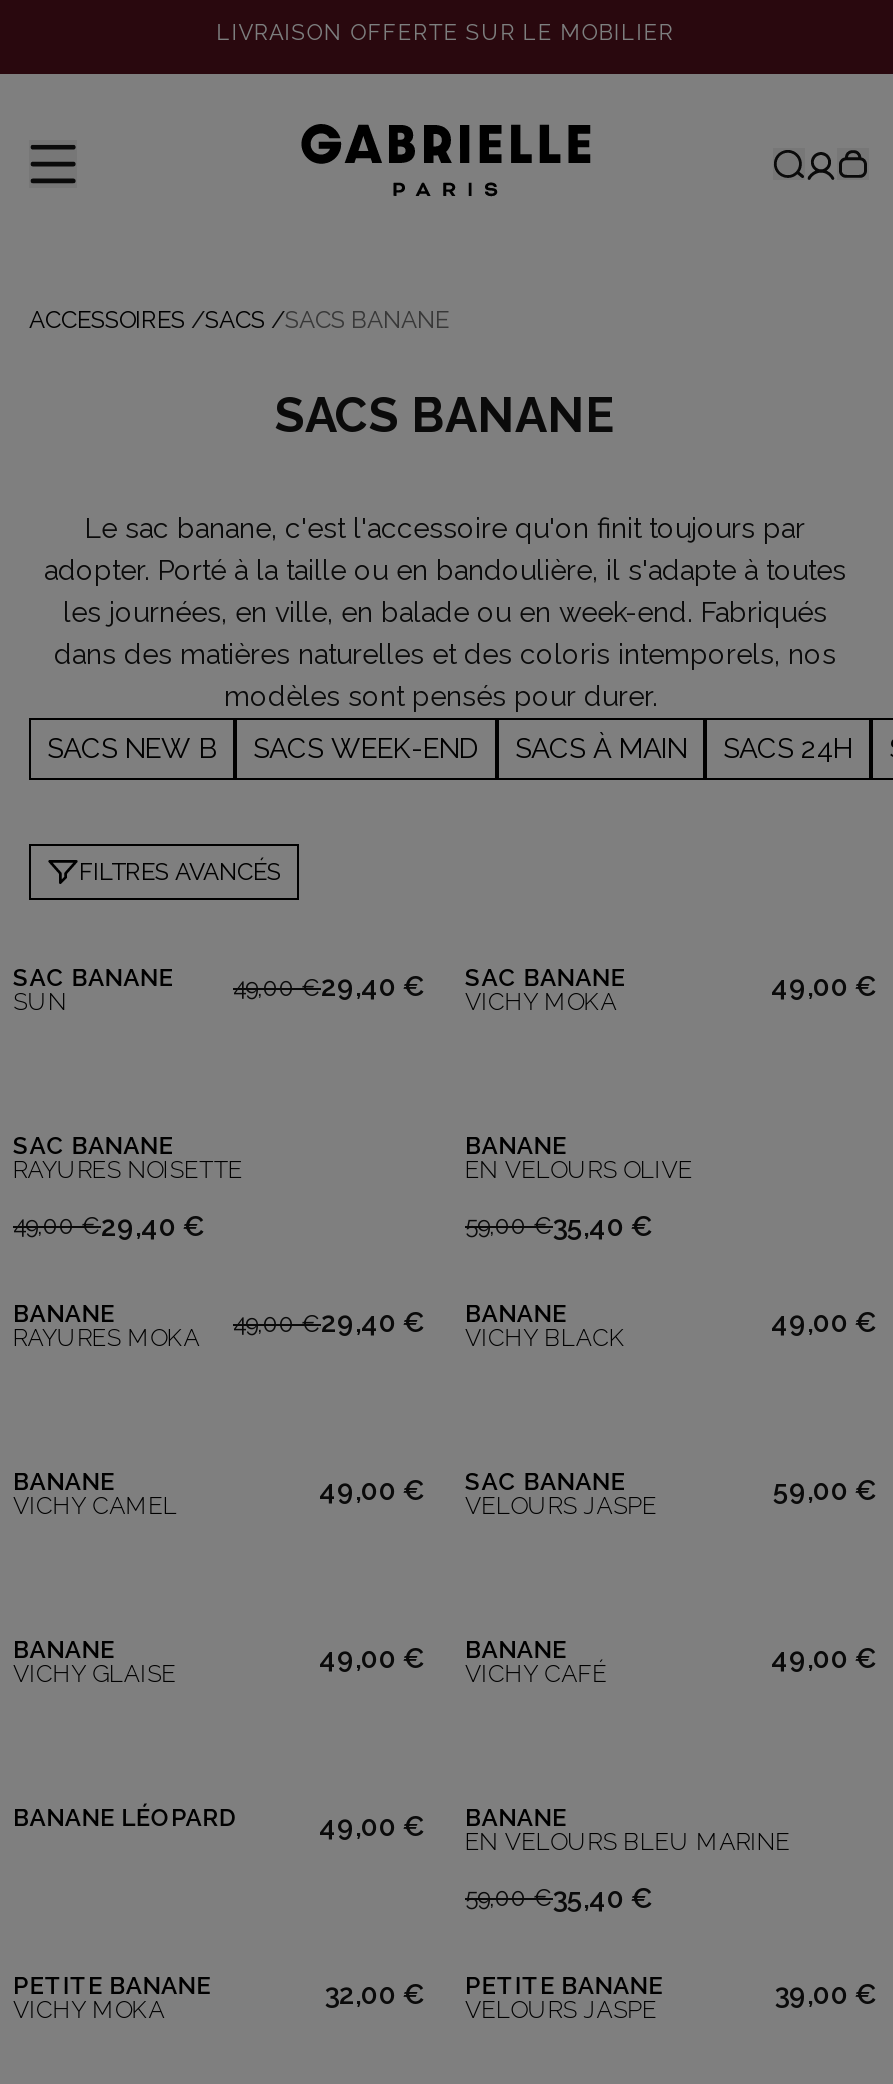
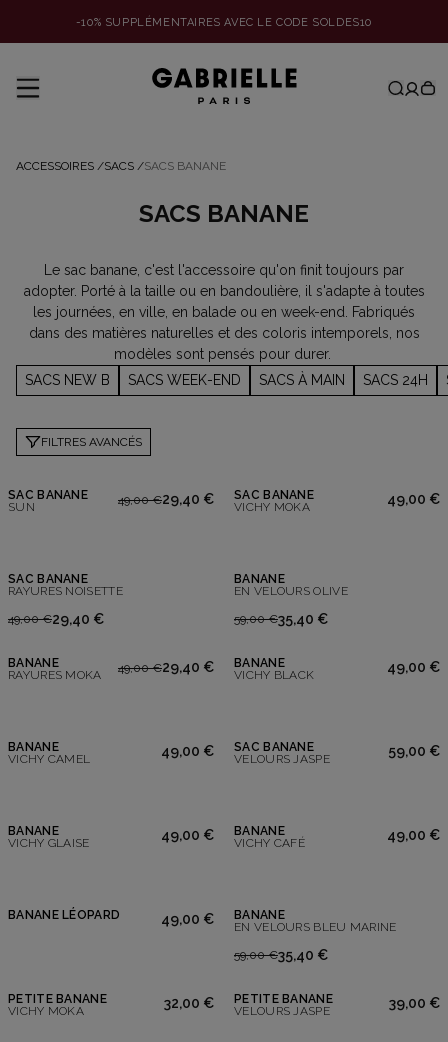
[216,20,674,46] LIVRAISON OFFERTE SUR LE MOBILIER -> [76,16,372,29] -10% SUPPLÉMENTAIRES AVEC LE CODE SOLDES10

